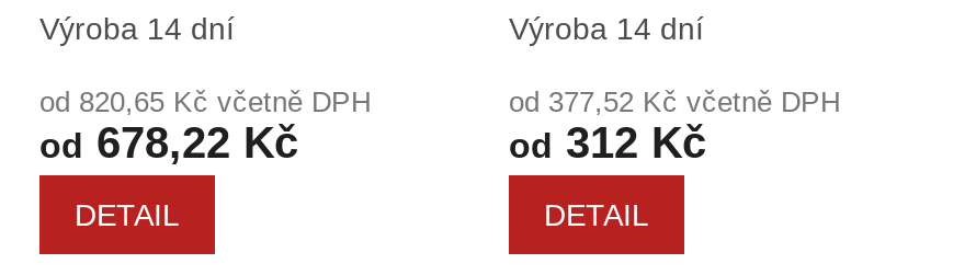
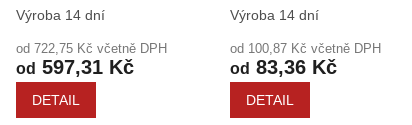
[39,85,371,117] od 820,65 Kč včetně DPH -> [16,41,167,56] od 722,75 Kč včetně DPH
[509,85,840,117] od 377,52 Kč včetně DPH -> [230,41,381,56] od 100,87 Kč včetně DPH
[39,117,298,166] od 678,22 Kč -> [16,56,134,78] od 597,31 Kč
[509,117,706,166] od 312 Kč -> [230,56,337,78] od 83,36 Kč

